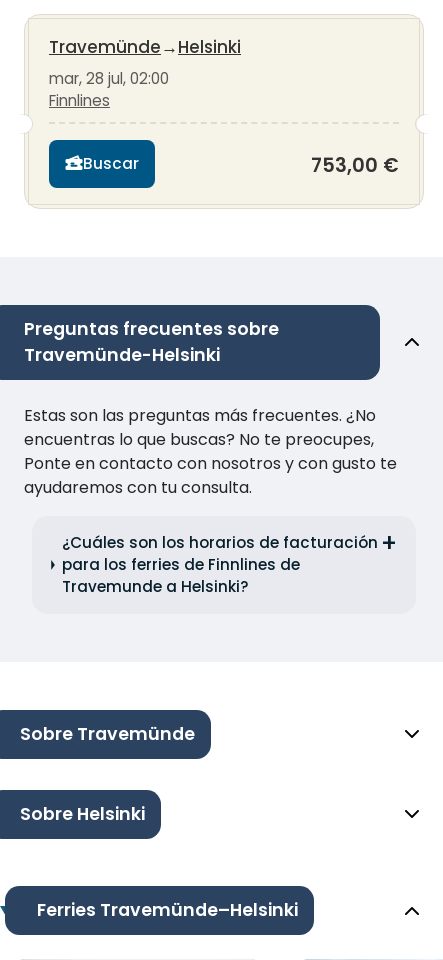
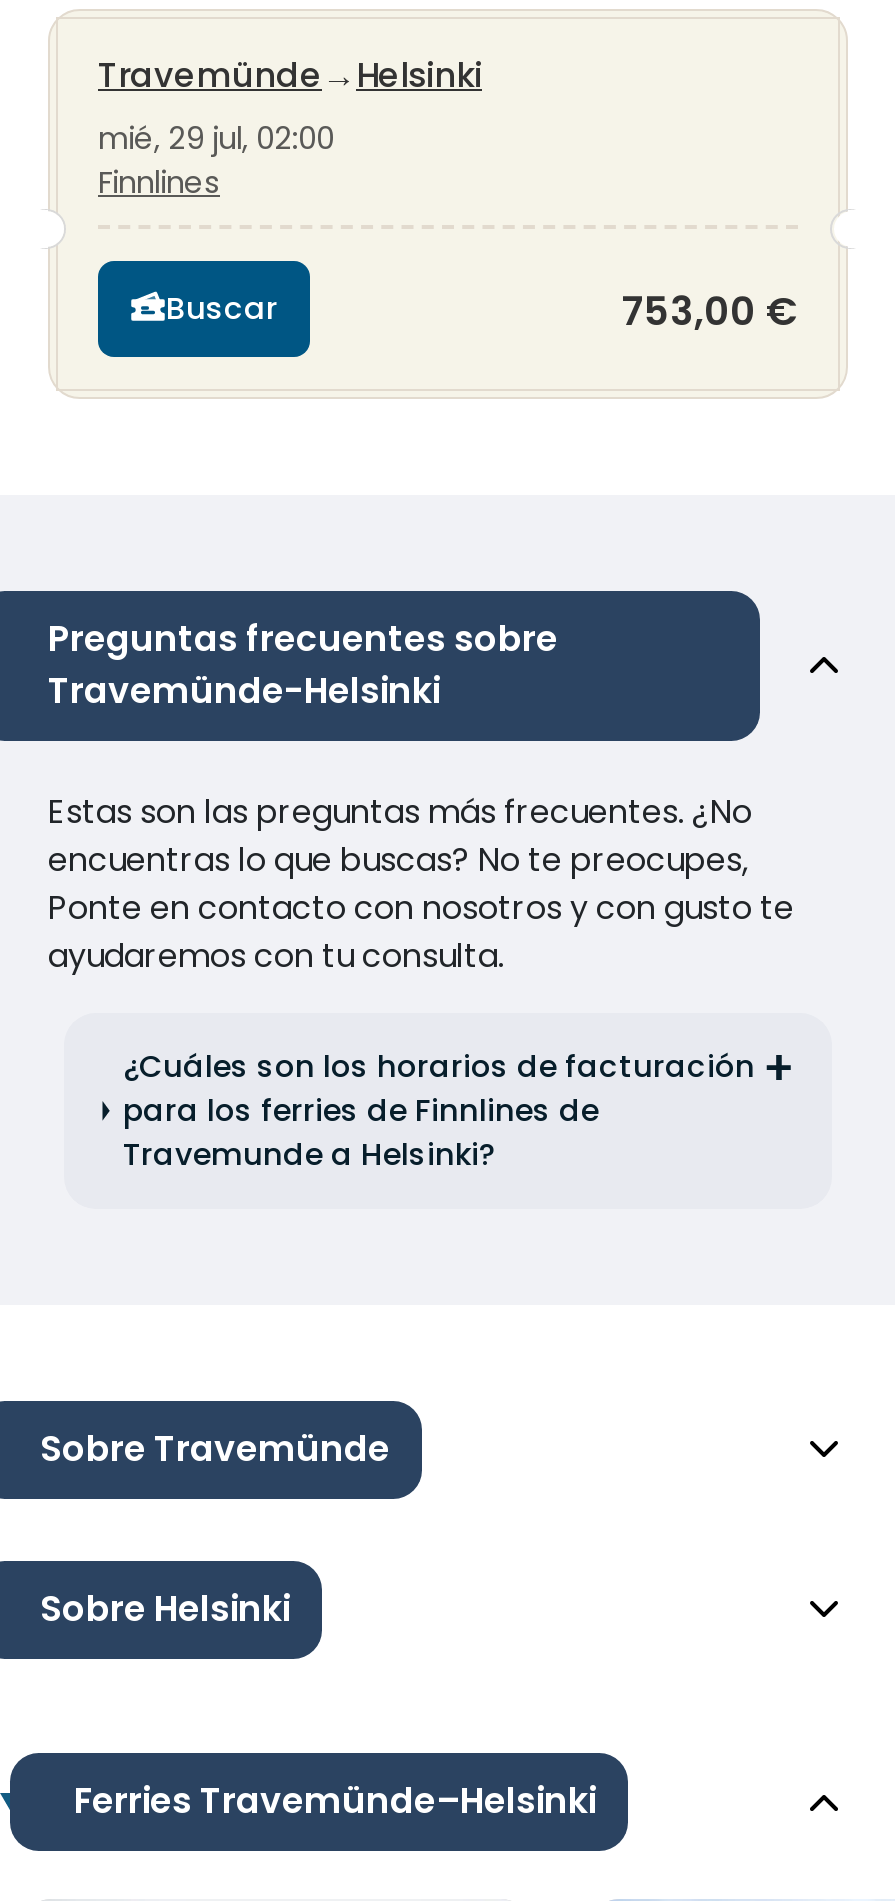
[49,68,169,89] mar, 28 jul, 02:00 -> [98,116,334,158] mié, 29 jul, 02:00

